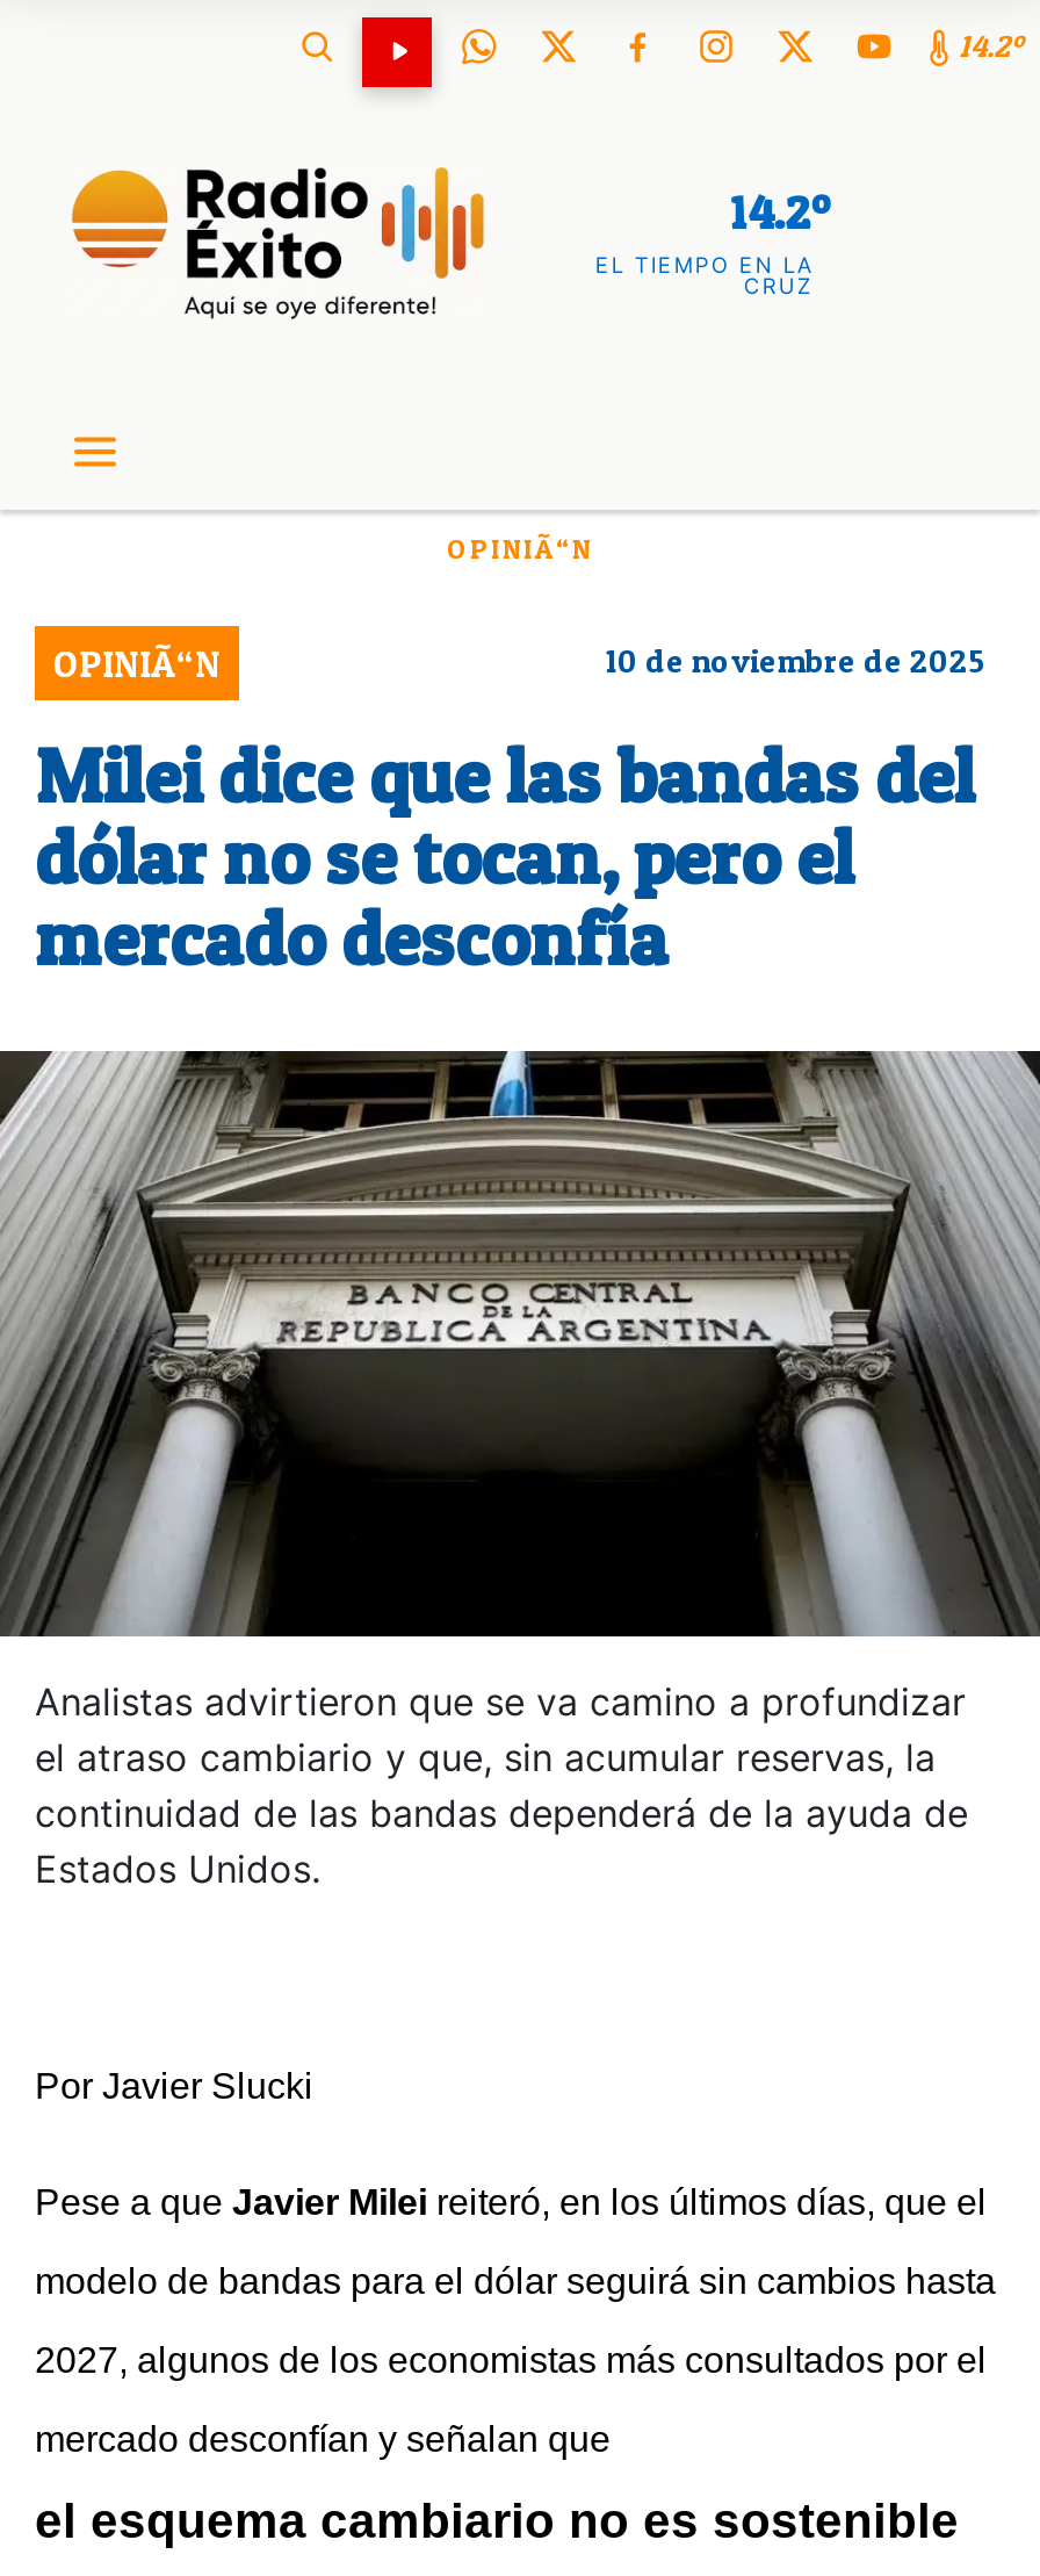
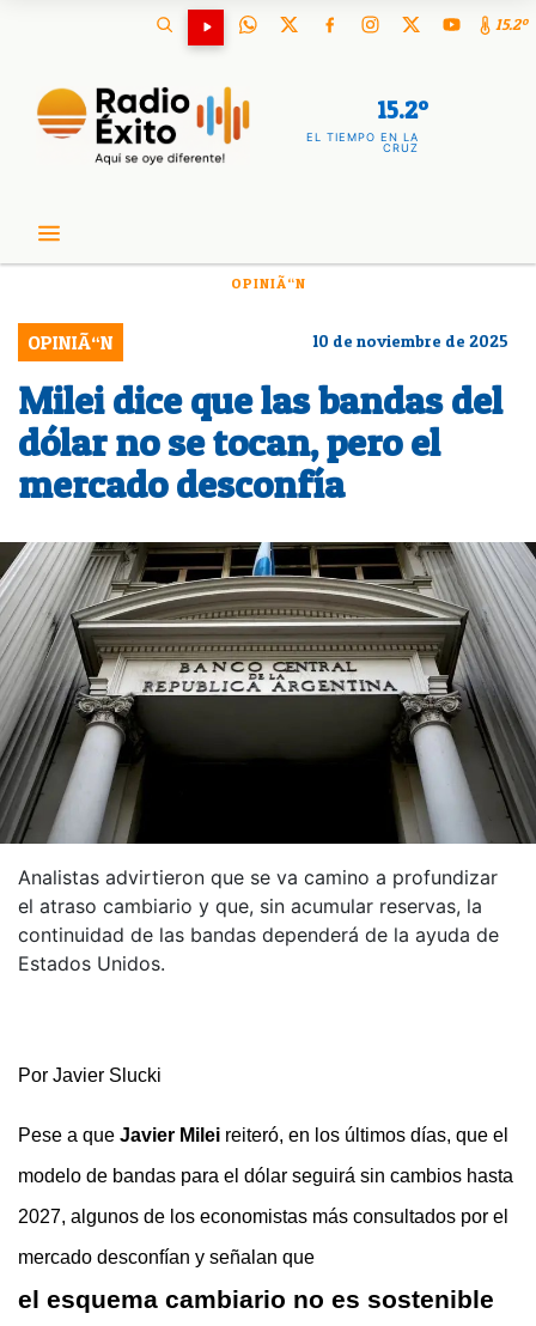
[959,27,1021,64] 14.2º -> [495,14,526,34] 15.2º
[730,185,832,240] 14.2º -> [377,96,429,124] 15.2º

